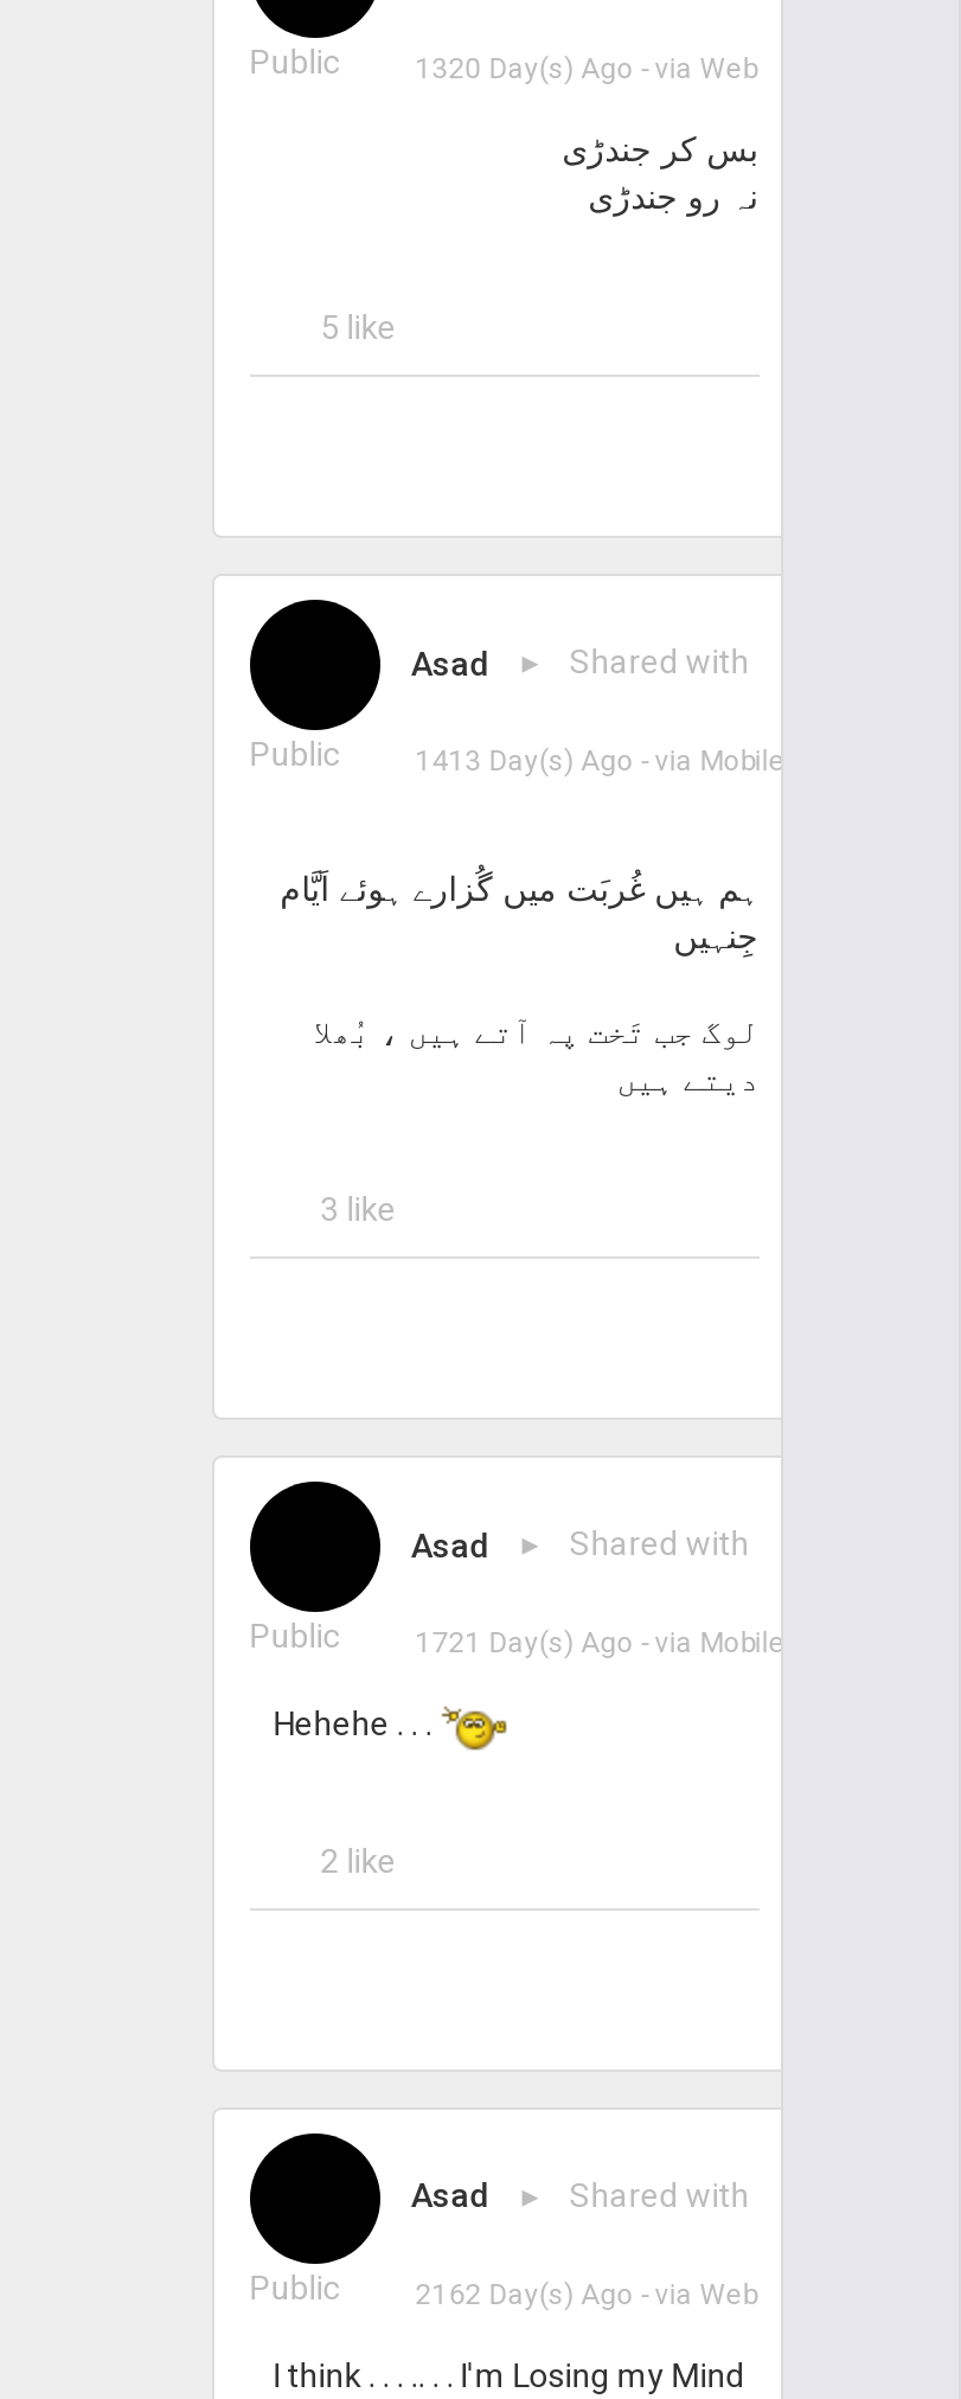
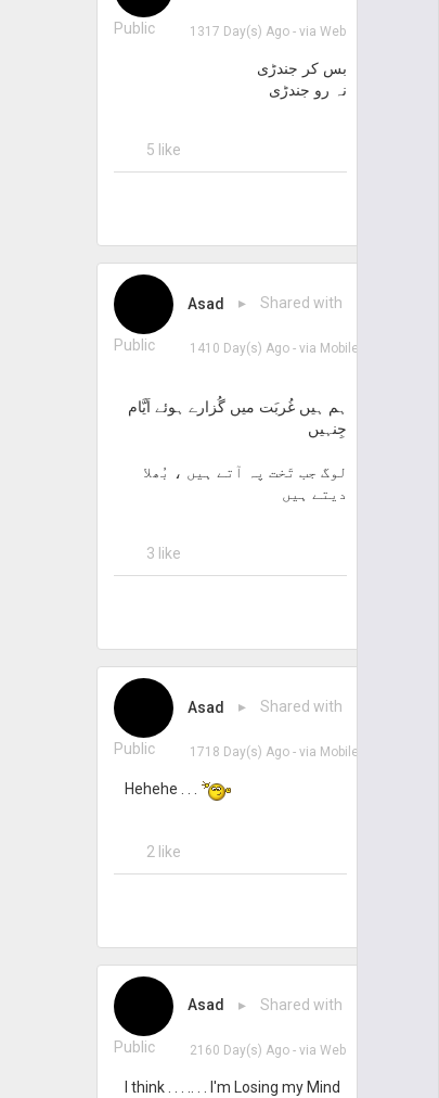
[415,53,757,86] 1320 Day(s) Ago - via Web -> [189,24,346,39] 1317 Day(s) Ago - via Web
[415,745,785,778] 1413 Day(s) Ago - via Mobile -> [189,341,359,356] 1410 Day(s) Ago - via Mobile
[415,1627,785,1660] 1721 Day(s) Ago - via Mobile -> [189,745,359,760] 1718 Day(s) Ago - via Mobile
[415,2277,757,2310] 2162 Day(s) Ago - via Web -> [189,1042,346,1057] 2160 Day(s) Ago - via Web

